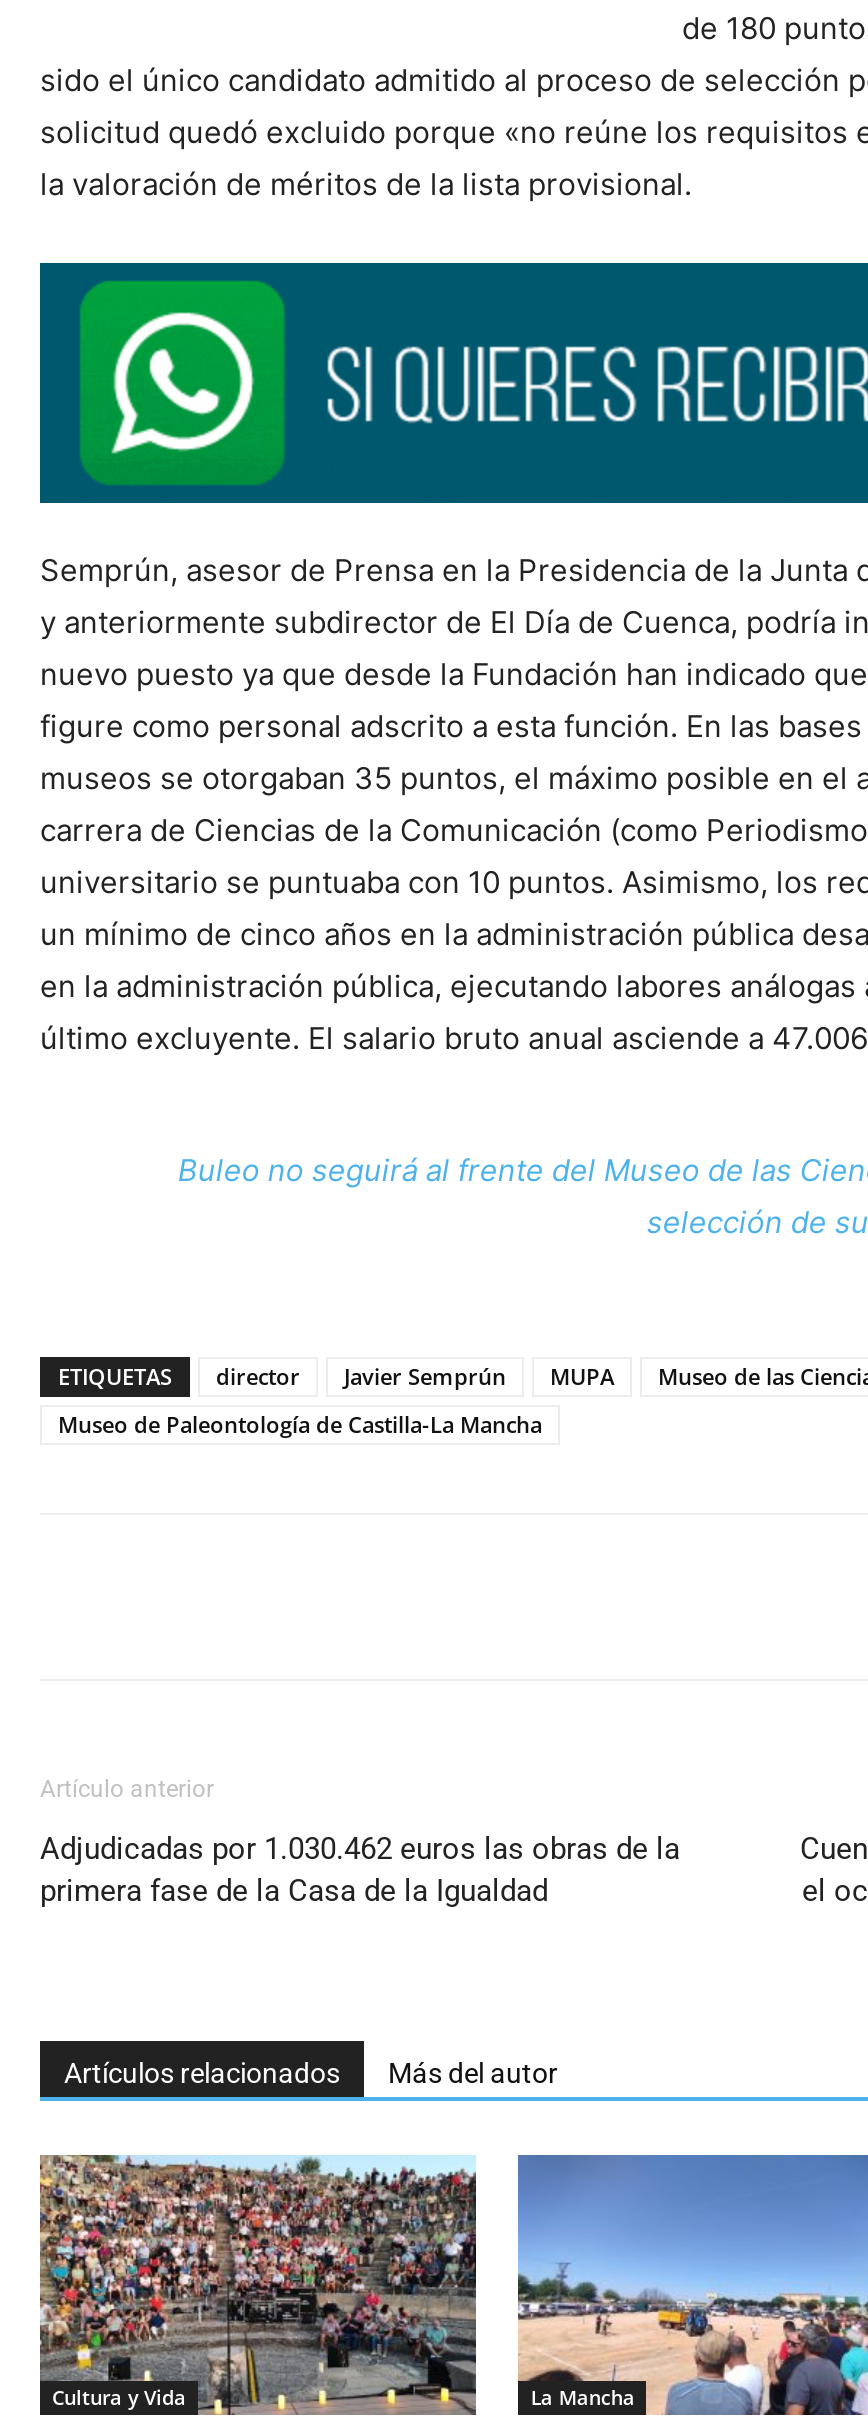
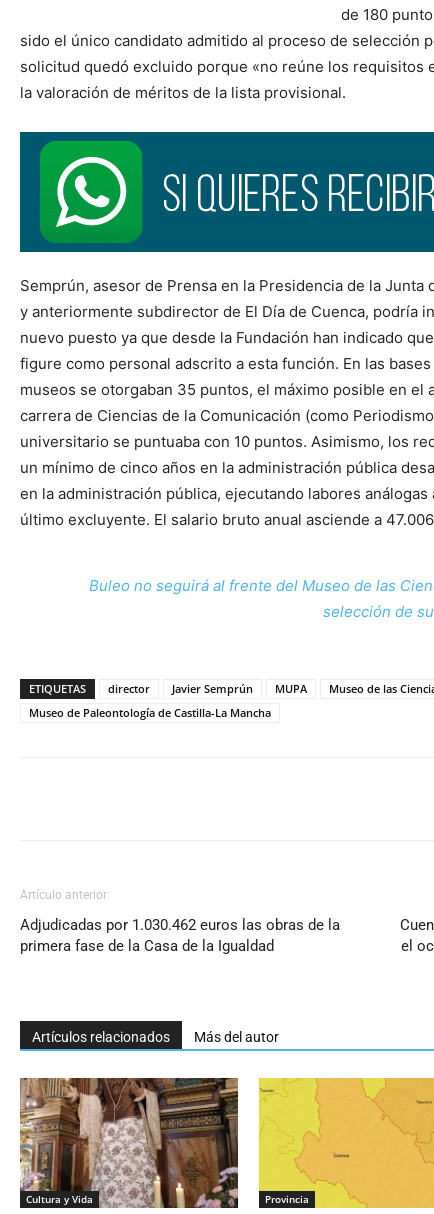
[38,2155,635,2415] [image] | La Mancha -> [20,1077,309,1208] [image] | Provincia
[516,2153,862,2417] [image] -> [258,1077,431,1209] [image]

